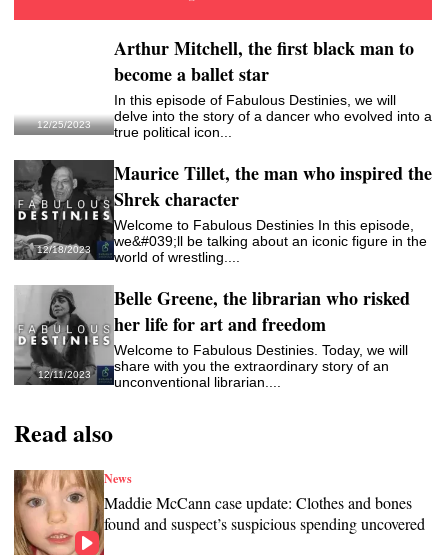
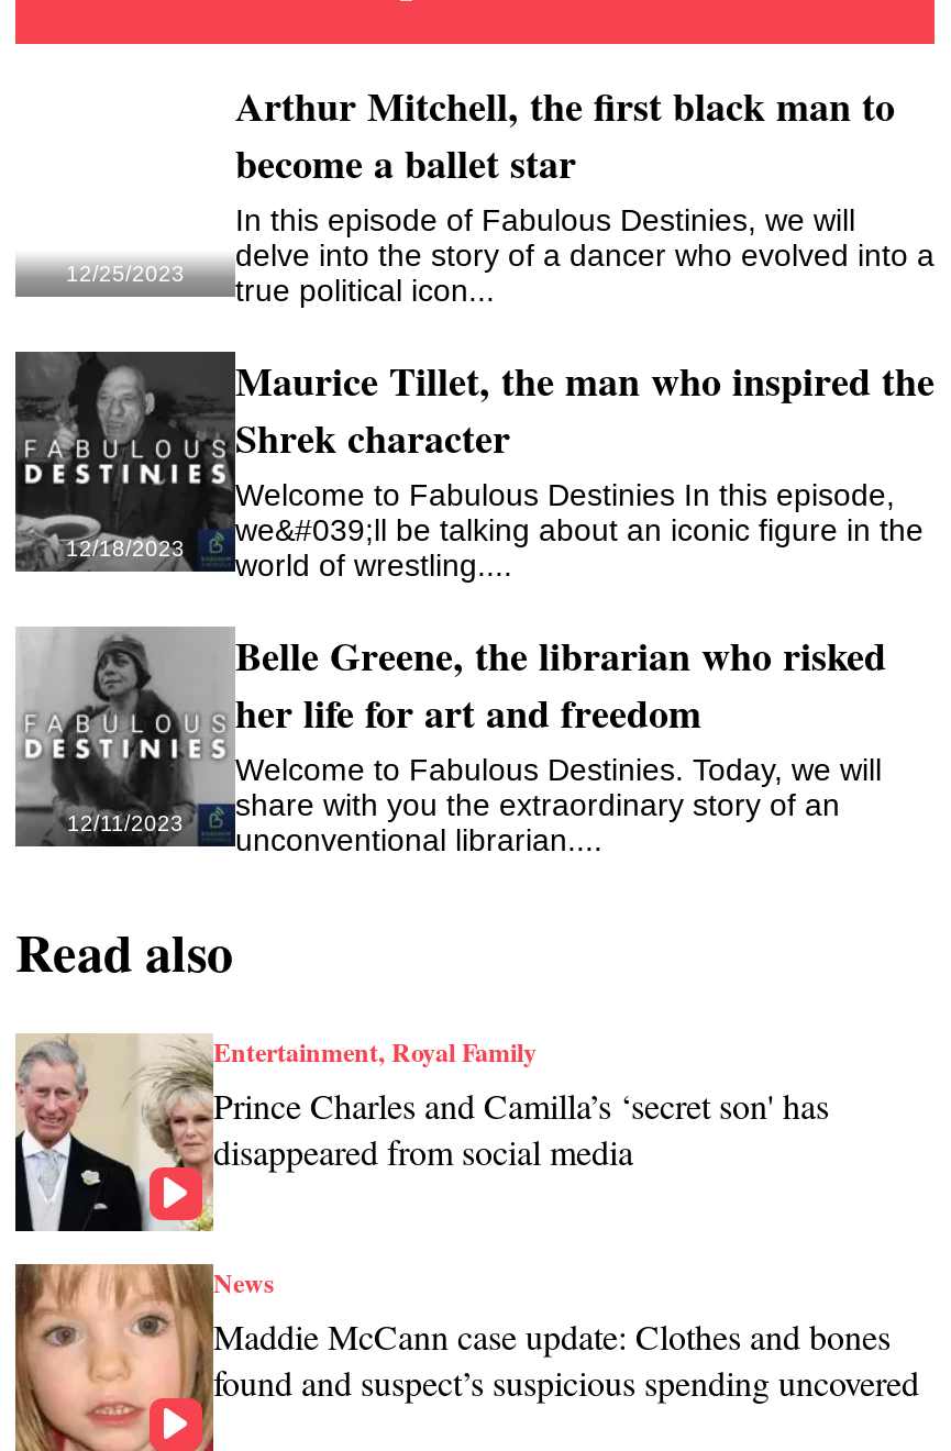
none -> [13,1033,829,1233] [image] | Entertainment, Royal Family | Prince Charles and Camilla’s ‘secret son' has | disappeared from social media

